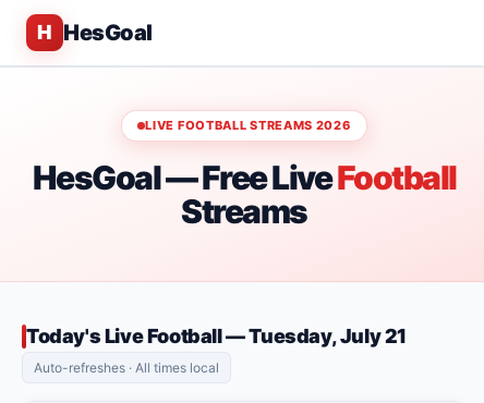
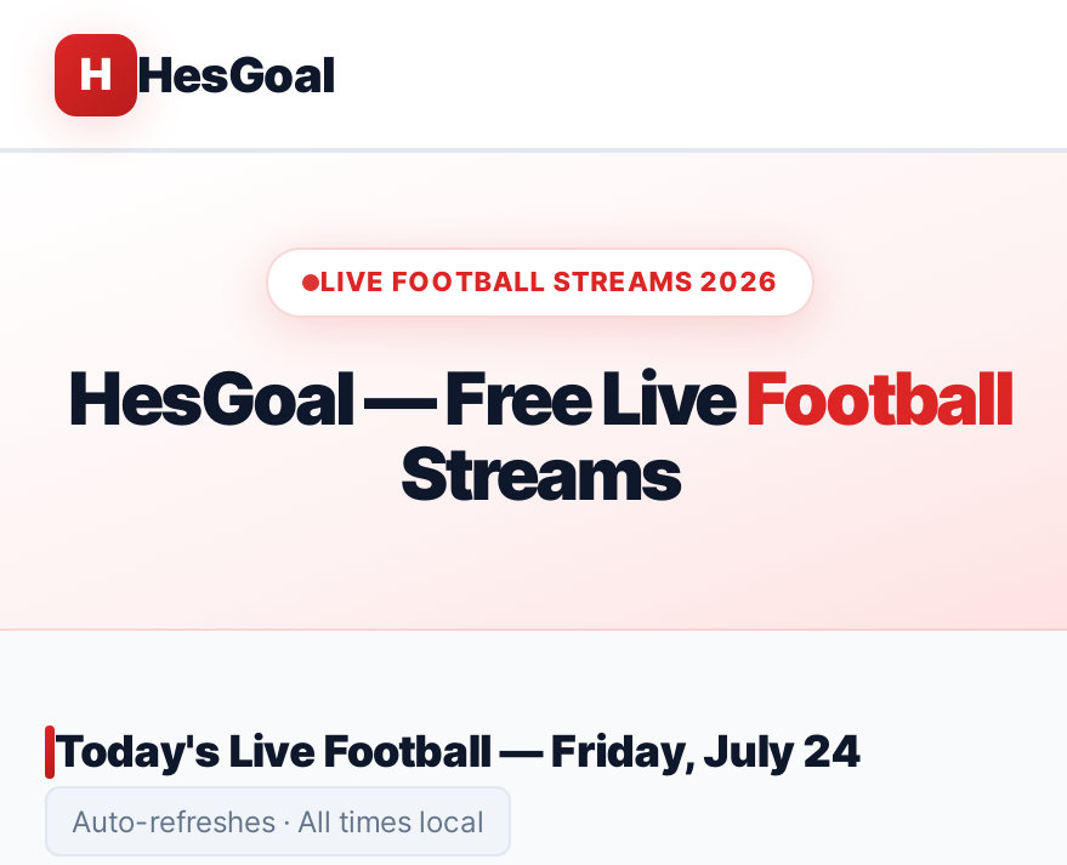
[26,325,407,347] Today's Live Football — Tuesday, July 21 -> [55,725,862,776] Today's Live Football — Friday, July 24

